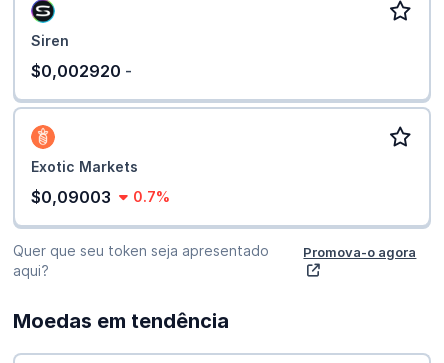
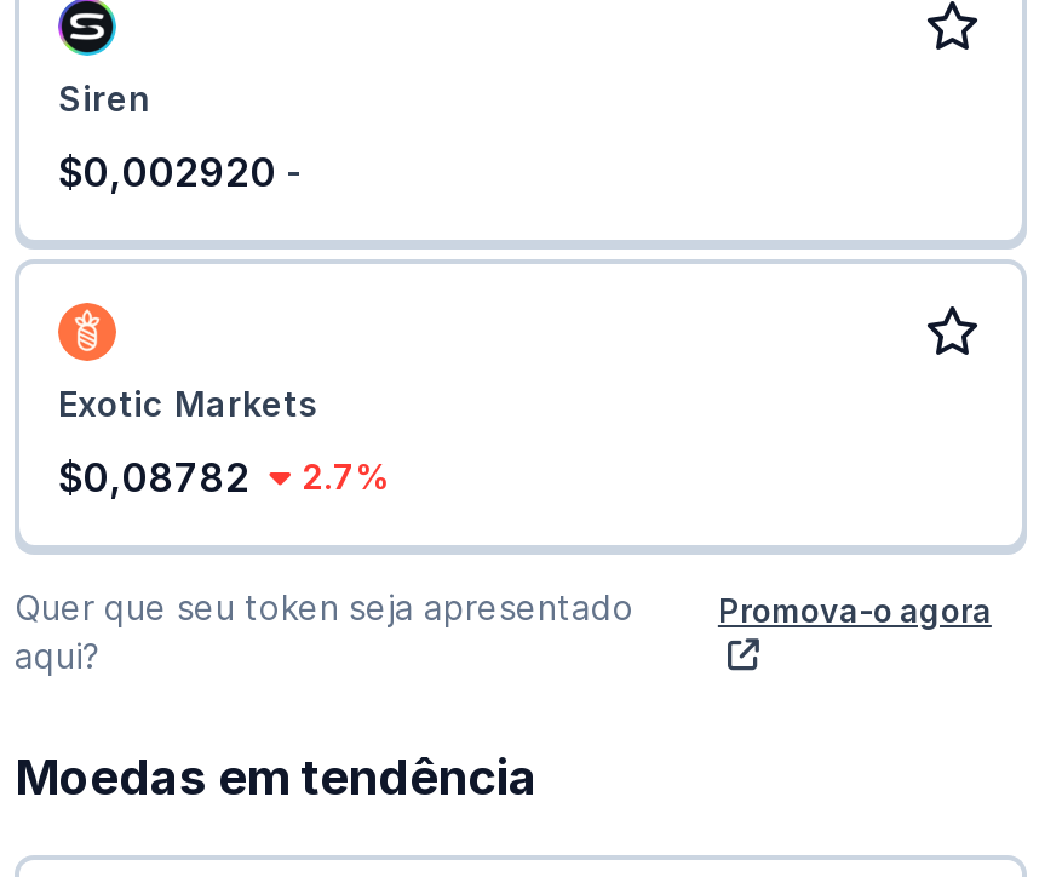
[31,187,111,207] $0,09003 -> [58,454,249,502] $0,08782
[132,188,169,205] 0.7% -> [302,456,389,497] 2.7%

